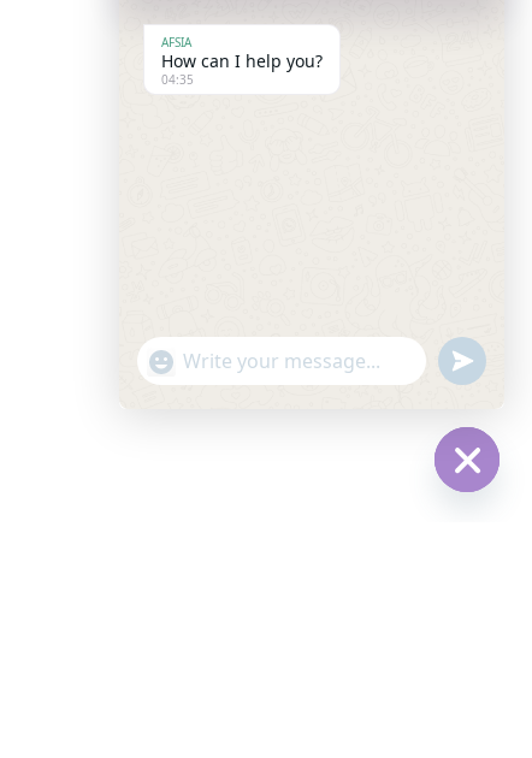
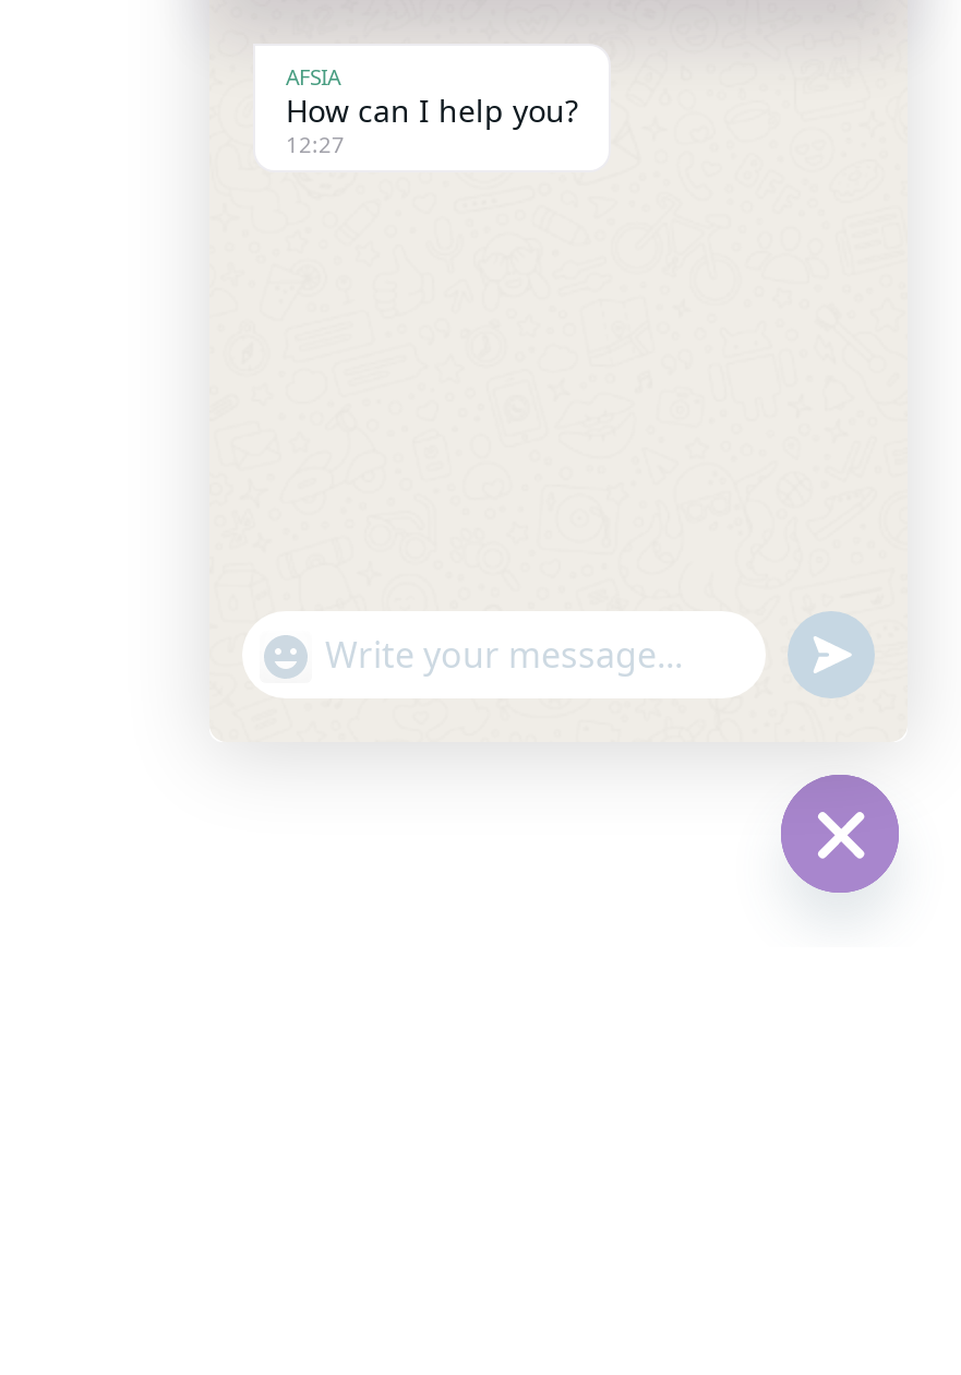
[161,71,194,88] 04:35 -> [286,129,345,159] 12:27

